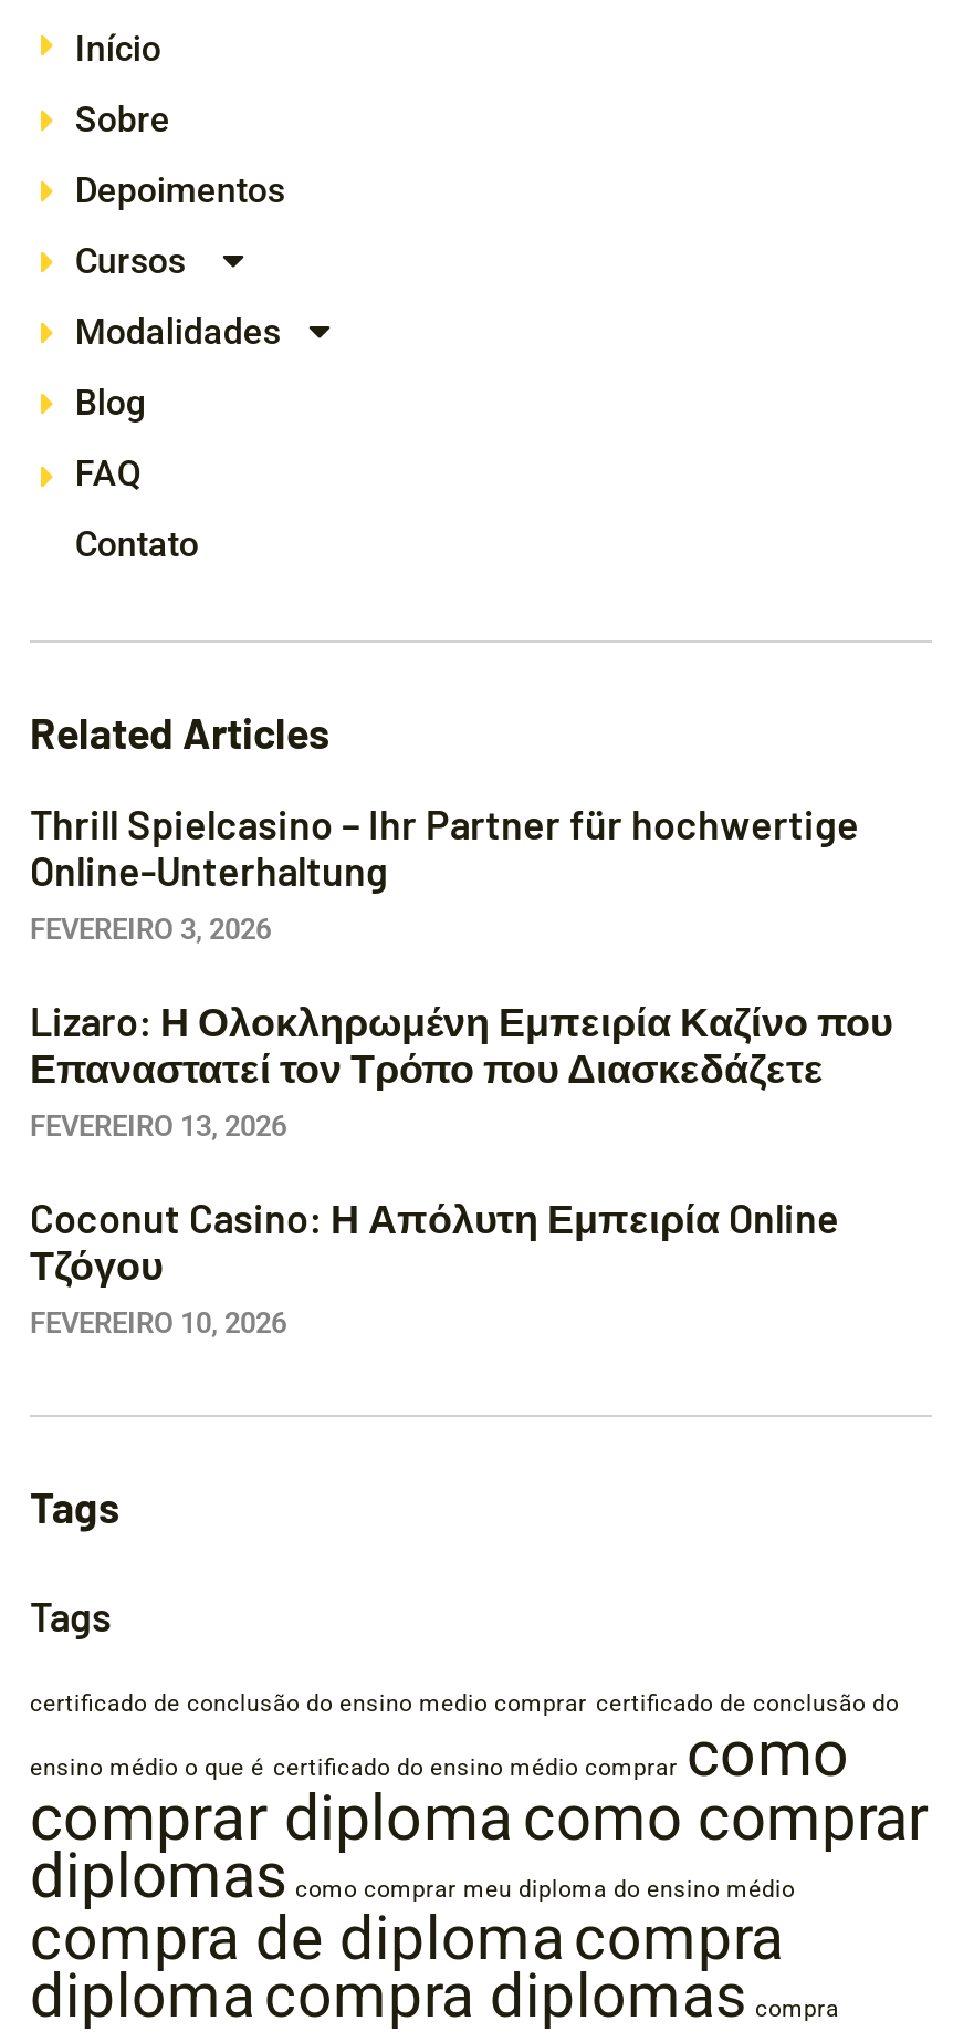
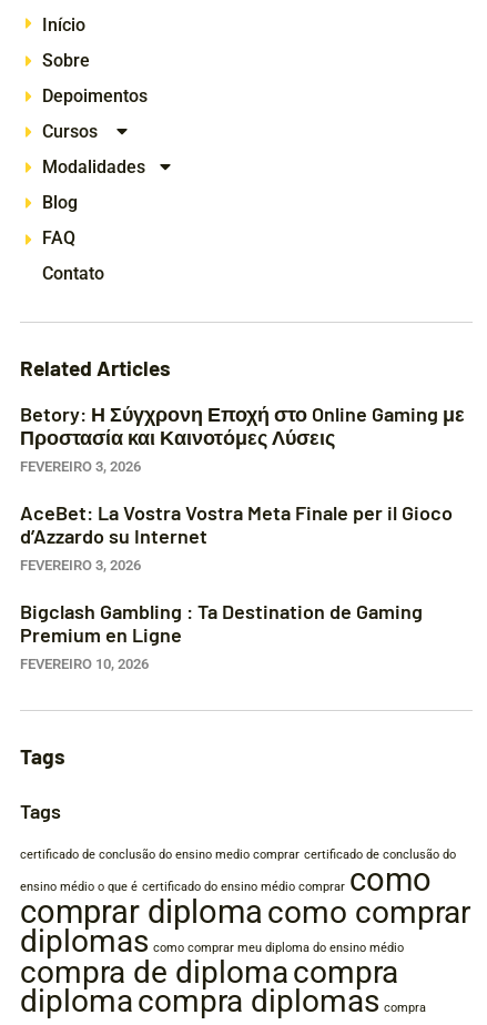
[30,799,859,894] Thrill Spielcasino – Ihr Partner für hochwertige | Online-Unterhaltung -> [20,401,465,449] Betory: Η Σύγχρονη Εποχή στο Online Gaming με | Προστασία και Καινοτόμες Λύσεις
[30,996,892,1142] Lizaro: Η Ολοκληρωμένη Εμπειρία Καζίνο που | Επαναστατεί τον Τρόπο που Διασκεδάζετε | FEVEREIRO 13, 2026 -> [20,500,453,573] AceBet: La Vostra Vostra Meta Finale per il Gioco | d’Azzardo su Internet | FEVEREIRO 3, 2026
[30,1193,839,1288] Coconut Casino: Η Απόλυτη Εμπειρία Online | Τζόγου -> [20,599,423,646] Bigclash Gambling : Ta Destination de Gaming | Premium en Ligne

